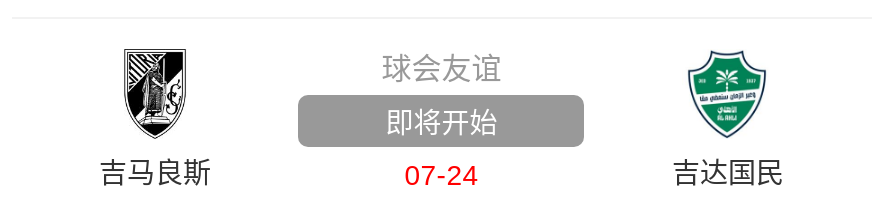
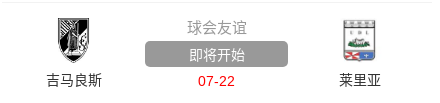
[404,52,784,191] [image] | 07-24 | 吉达国民 -> [198,19,381,89] [image] | 07-22 | 莱里亚

